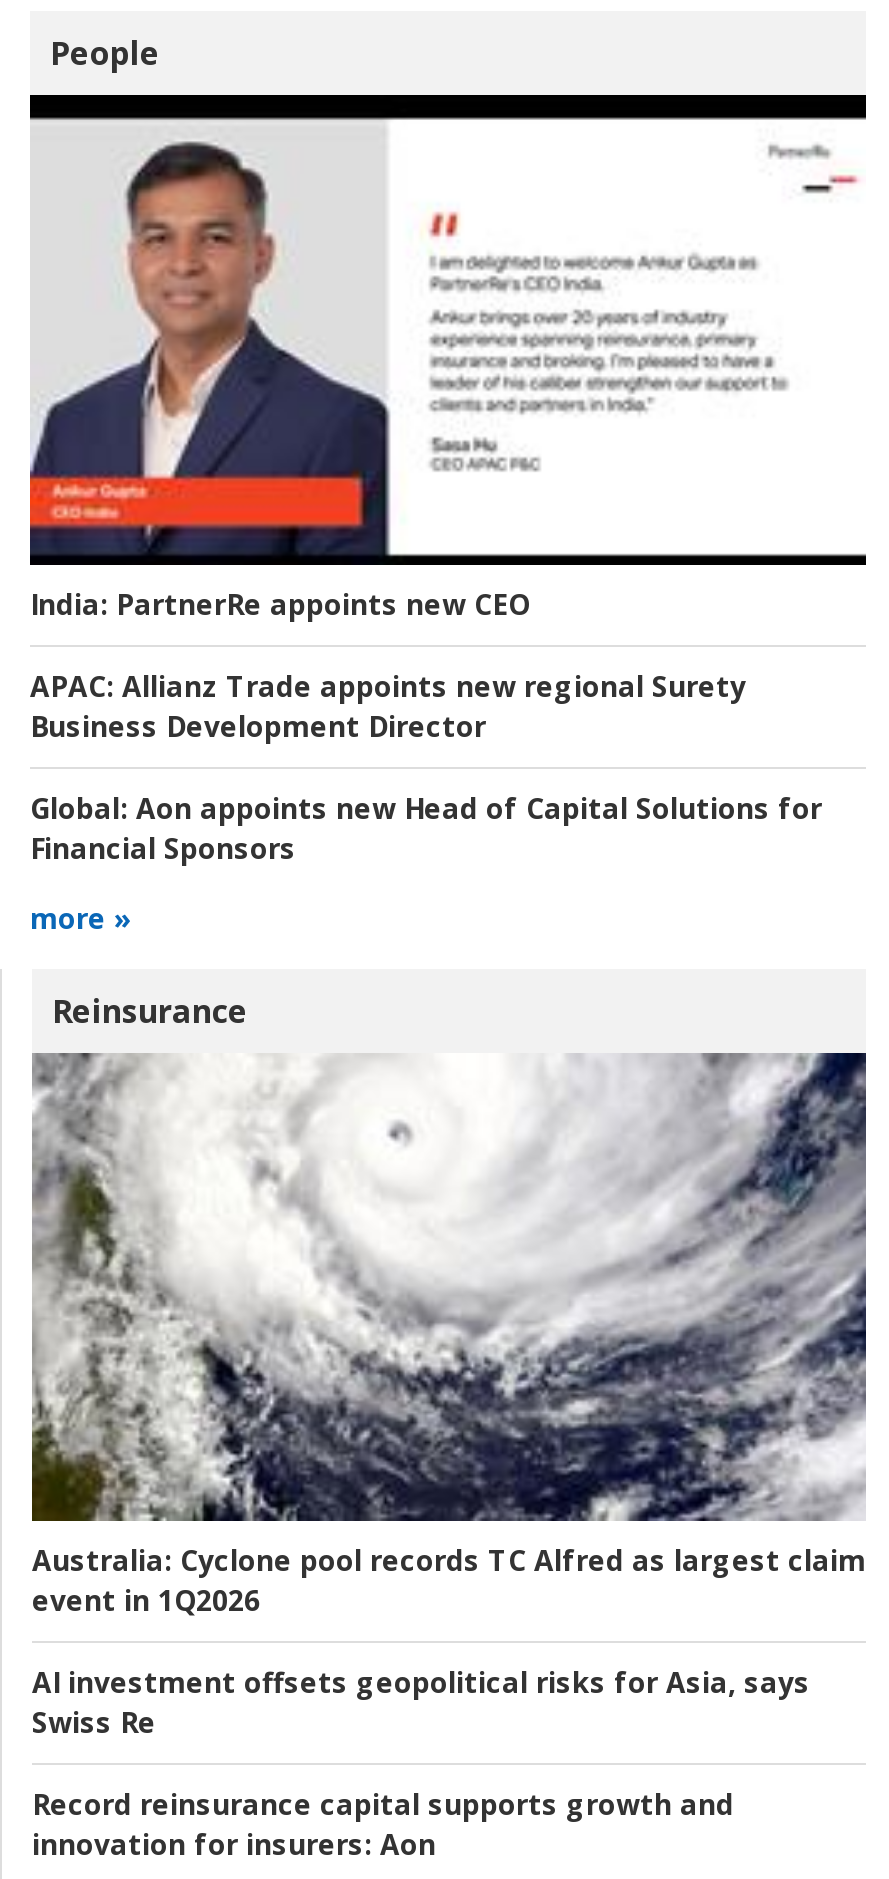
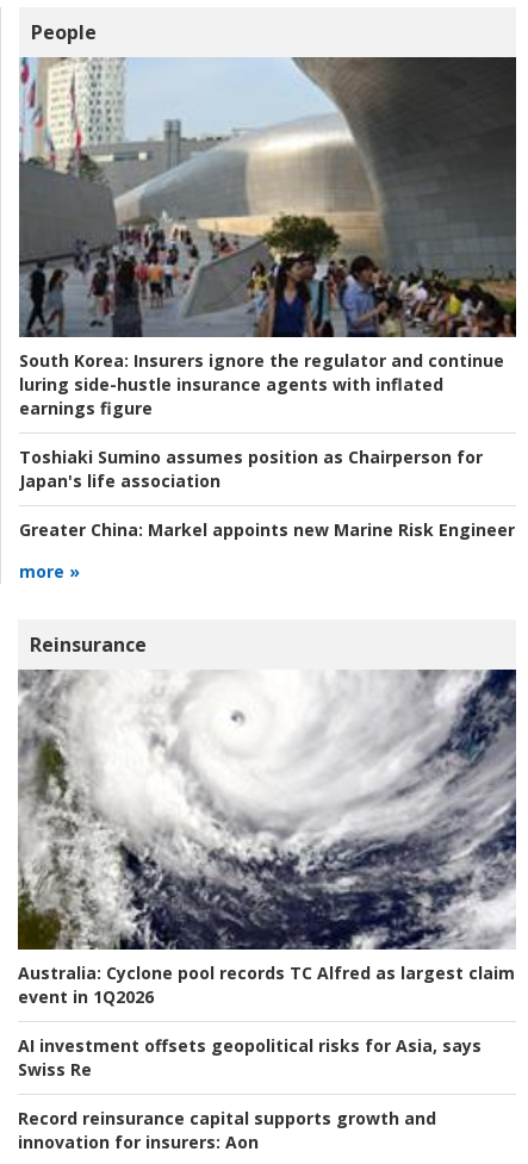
[28,92,866,622] [image] | India: PartnerRe appoints new CEO -> [18,57,517,419] [image] | South Korea: Insurers ignore the regulator and continue | luring side-hustle insurance agents with inflated | earnings figure
[30,666,746,744] APAC: Allianz Trade appoints new regional Surety | Business Development Director -> [19,445,483,491] Toshiaki Sumino assumes position as Chairperson for | Japan's life association
[30,788,822,866] Global: Aon appoints new Head of Capital Solutions for | Financial Sponsors -> [19,518,515,540] Greater China: Markel appoints new Marine Risk Engineer

